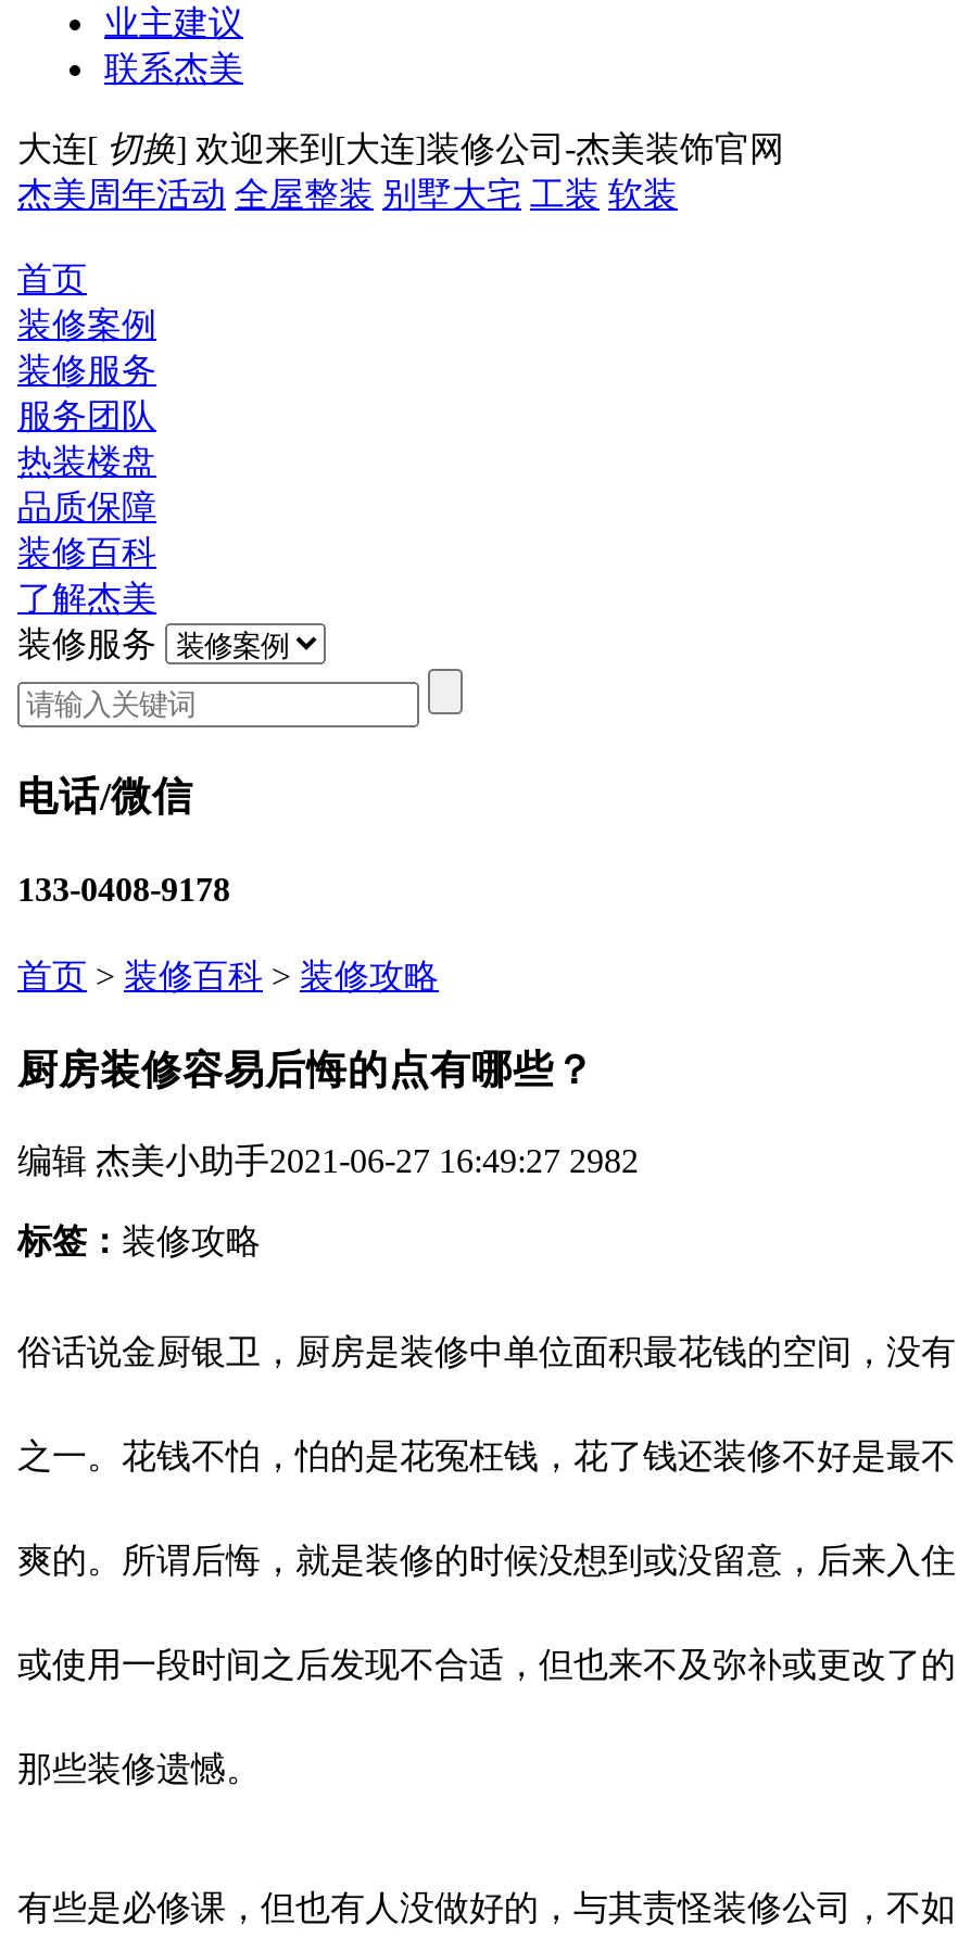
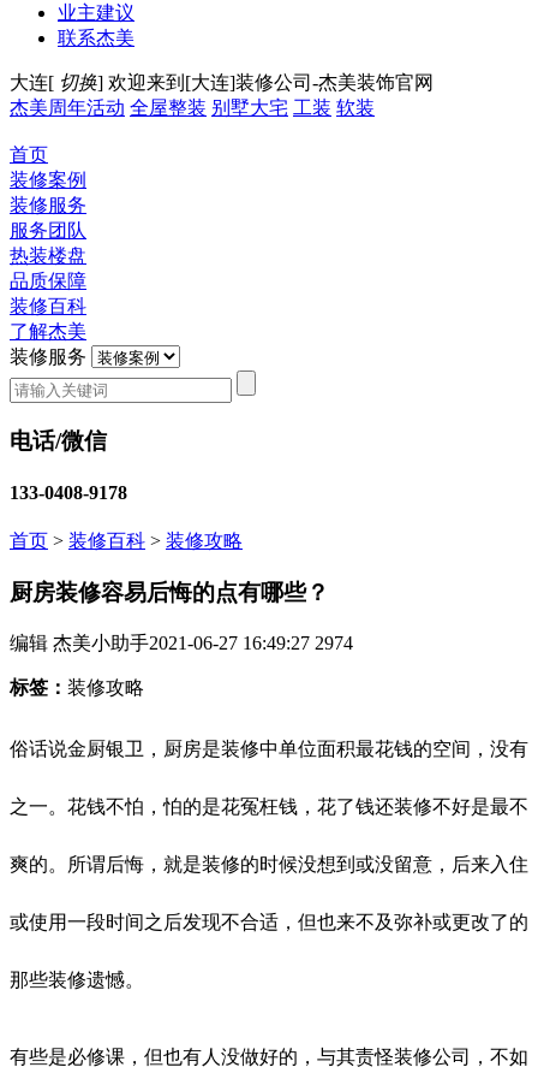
[17,1142,639,1178] 编辑 杰美小助手2021-06-27 16:49:27 2982 -> [10,632,353,653] 编辑 杰美小助手2021-06-27 16:49:27 2974

